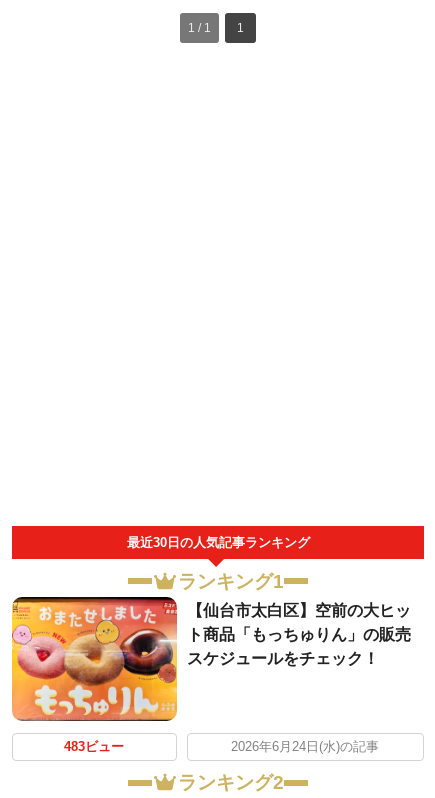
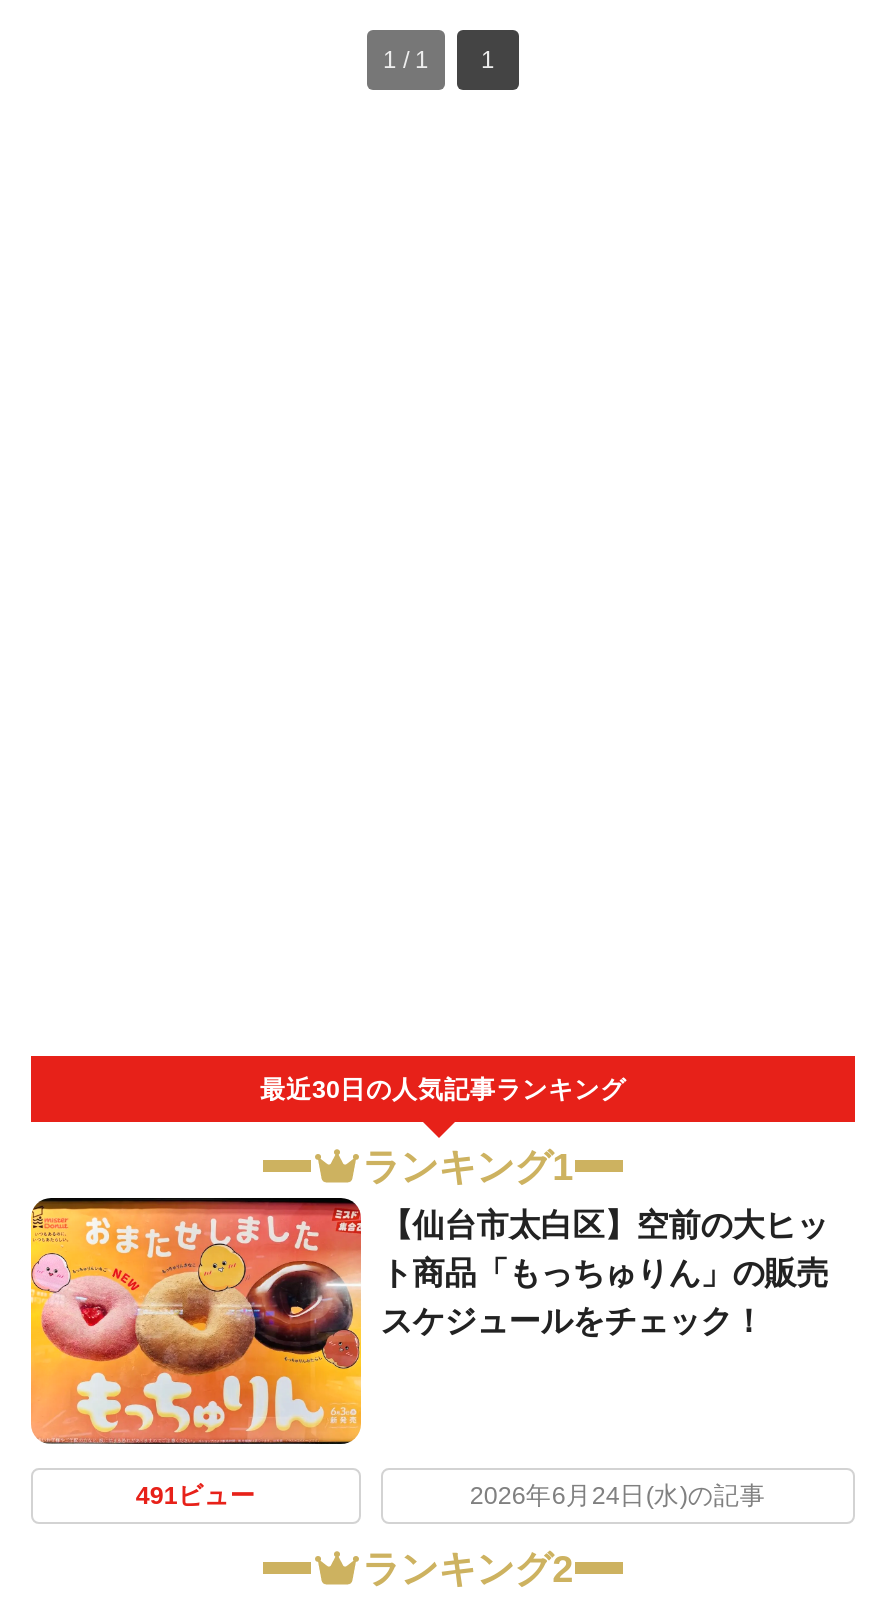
[64,740,124,754] 483ビュー -> [136,1483,256,1511] 491ビュー

